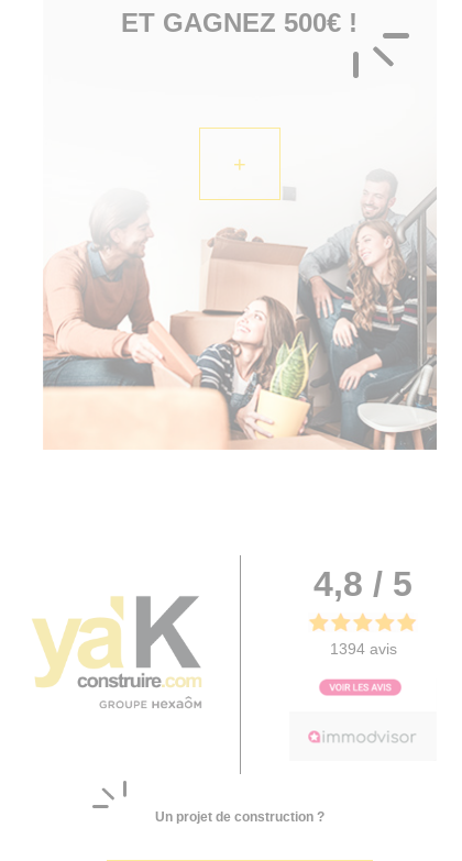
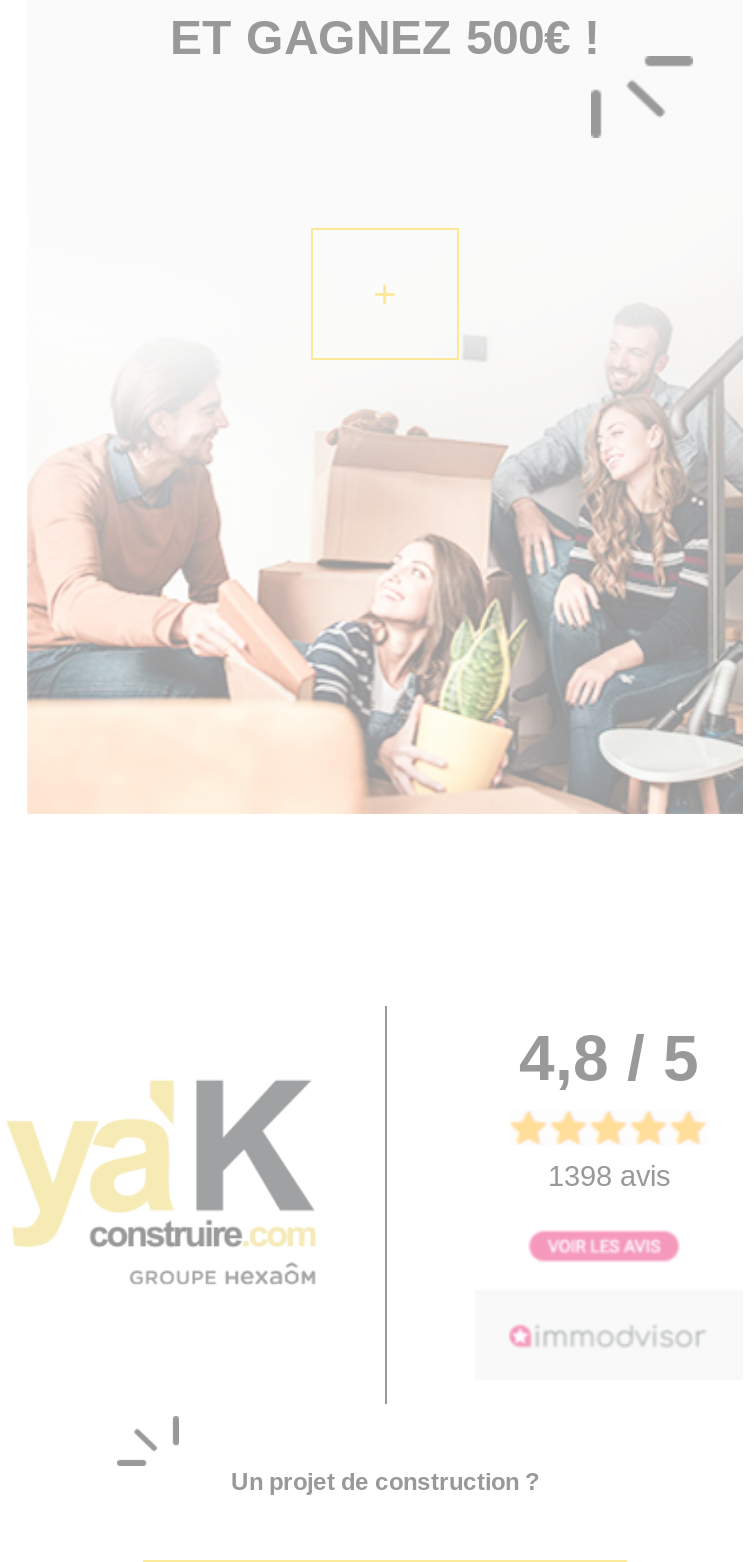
[329,640,397,658] 1394 avis -> [548,1160,670,1192] 1398 avis

